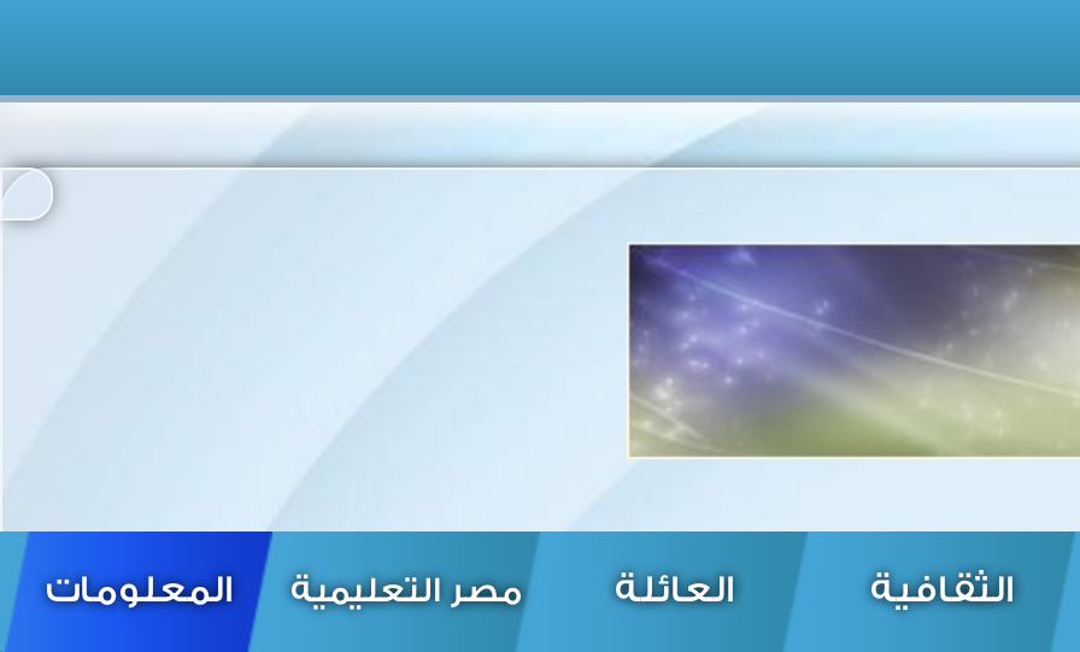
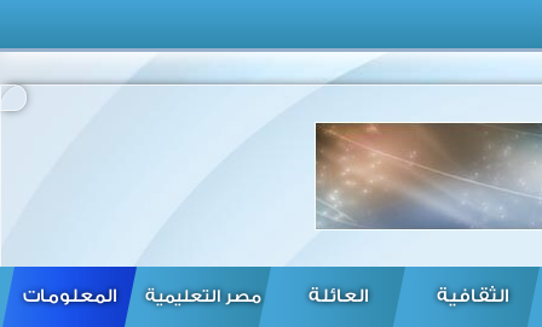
[632,245,1073,457] [image] -> [317,123,538,229] [image]

